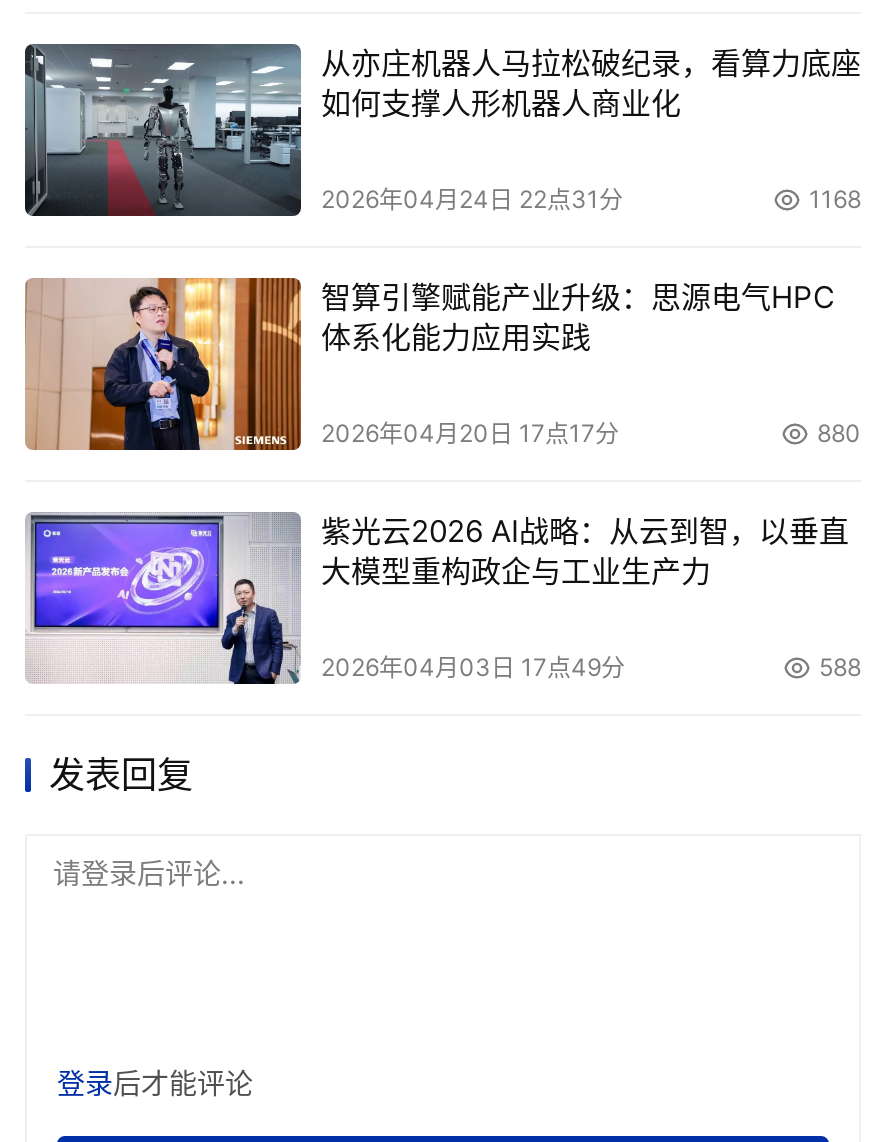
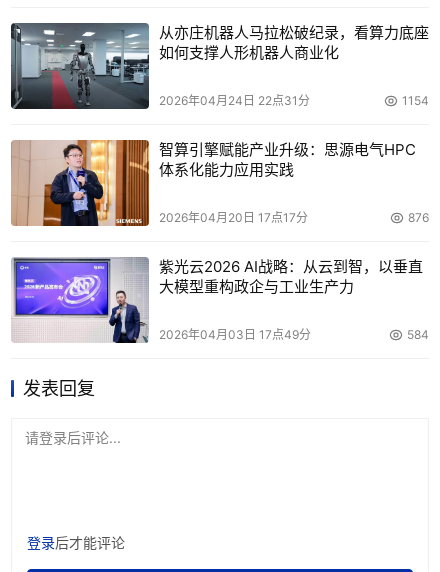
[809,184,861,214] 1168 -> [402,93,429,108] 1154
[817,418,861,448] 880 -> [408,210,429,225] 876
[819,652,861,682] 588 -> [407,327,429,342] 584

